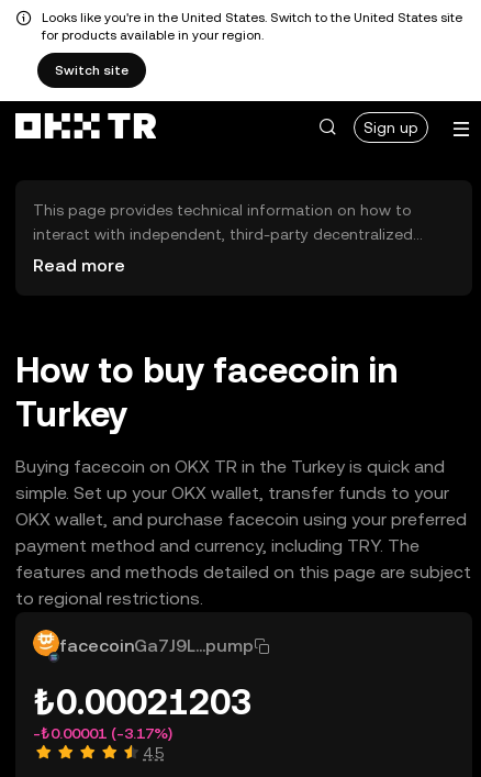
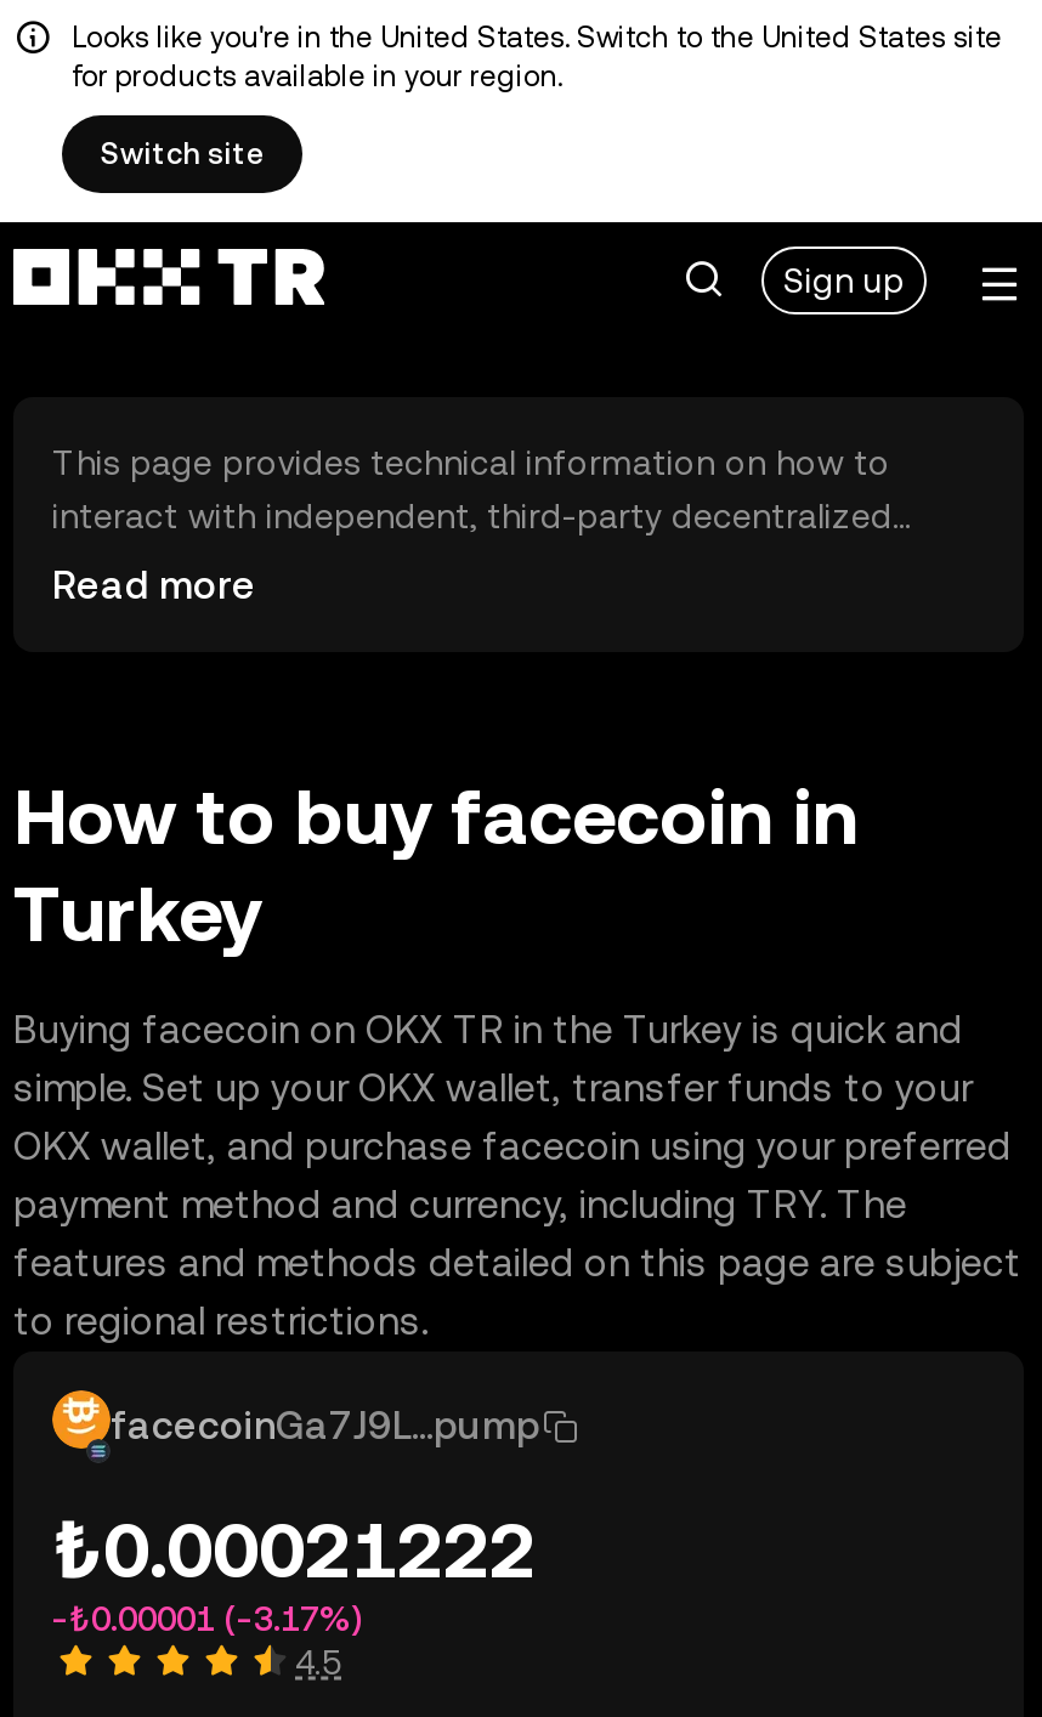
[33,681,251,722] ₺0.00021203 -> [52,1504,536,1594] ₺0.00021222

